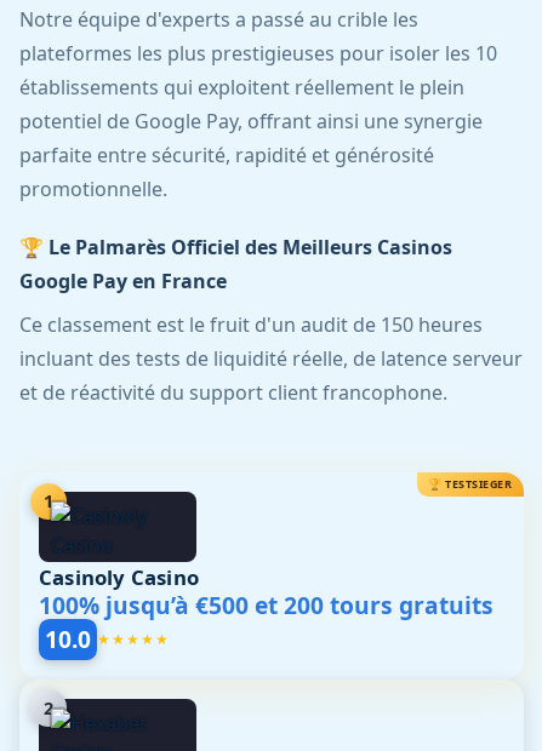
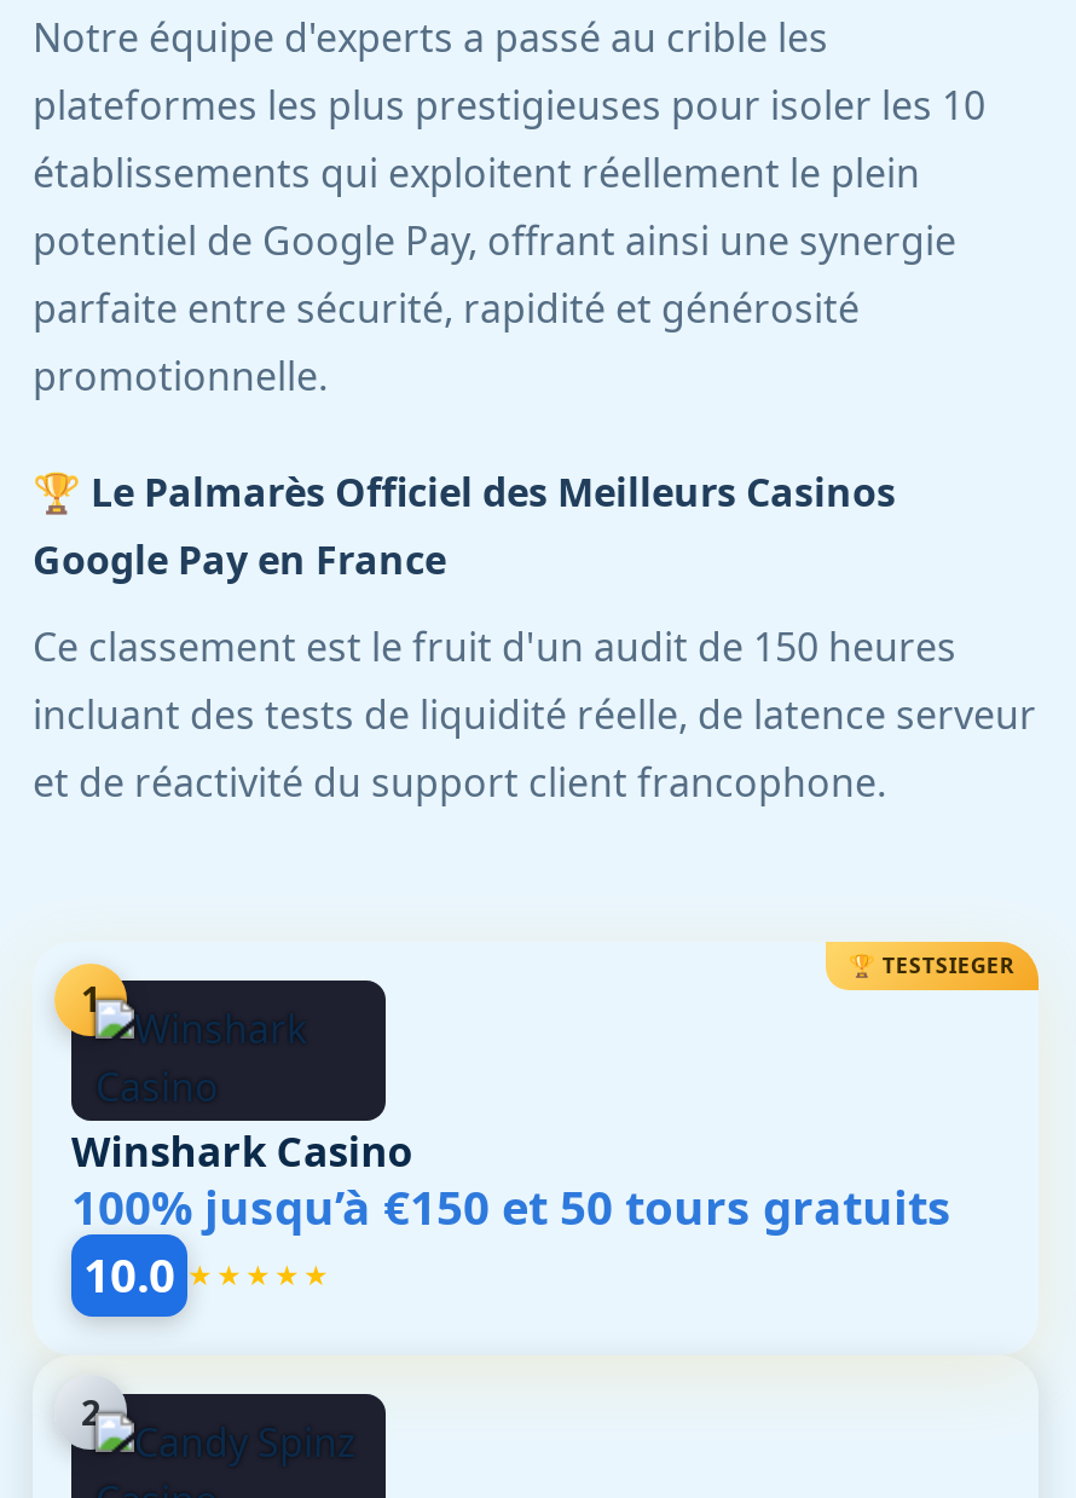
[39,563,199,591] Casinoly Casino -> [71,1123,412,1179] Winshark Casino
[39,589,493,621] 100% jusqu’à €500 et 200 tours gratuits -> [71,1174,951,1239] 100% jusqu’à €150 et 50 tours gratuits

